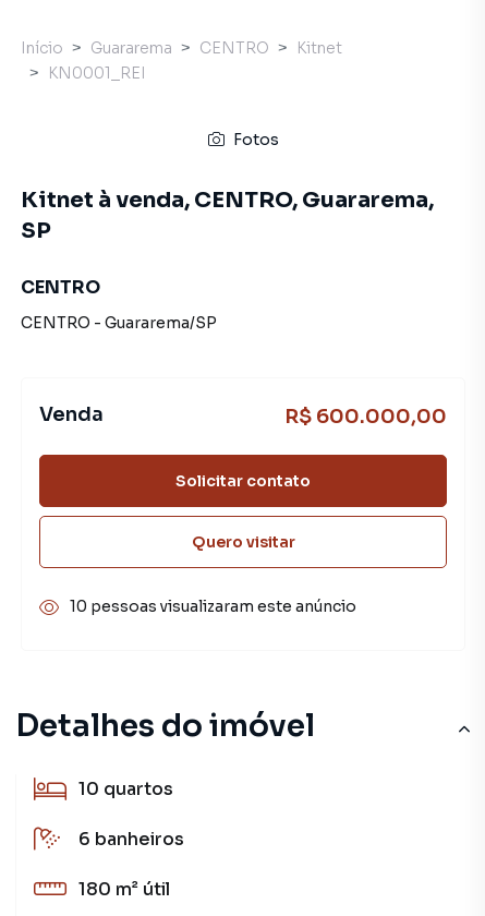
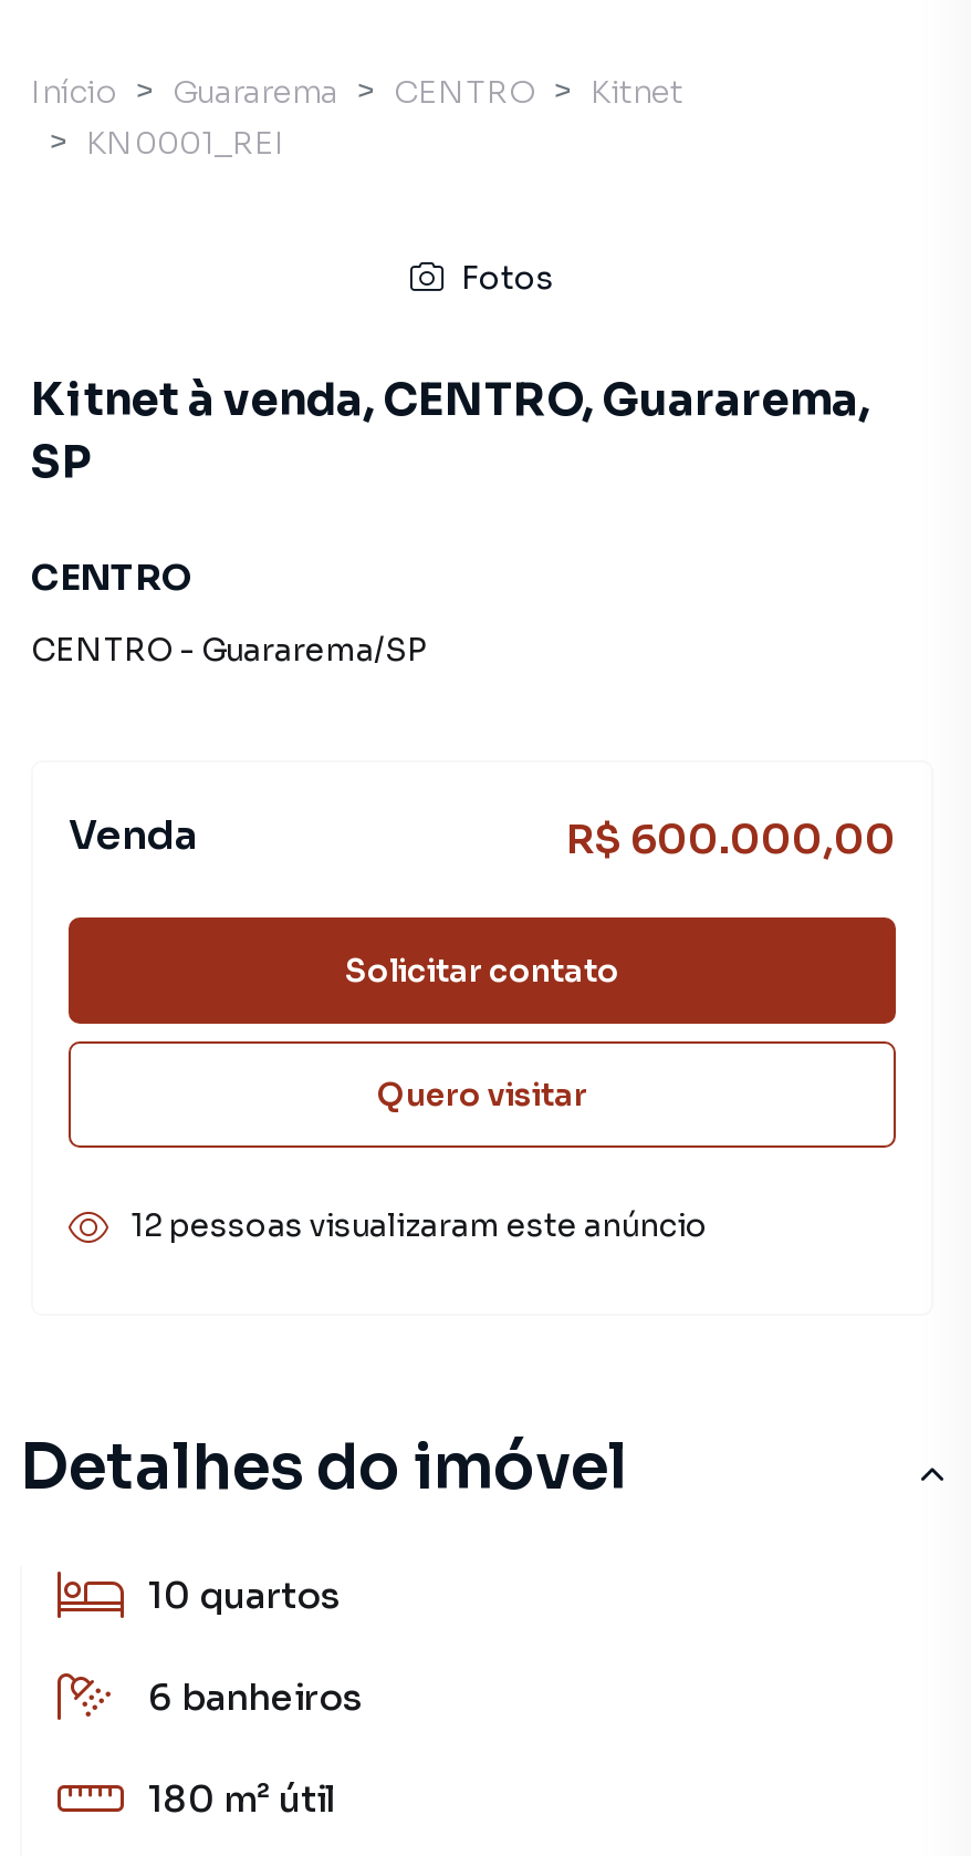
[70,596,356,616] 10 pessoas visualizaram este anúncio -> [130,1205,708,1245] 12 pessoas visualizaram este anúncio

